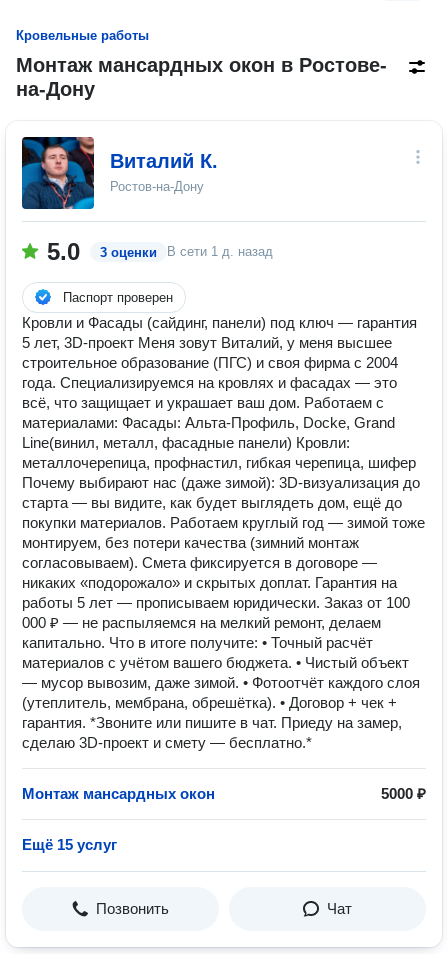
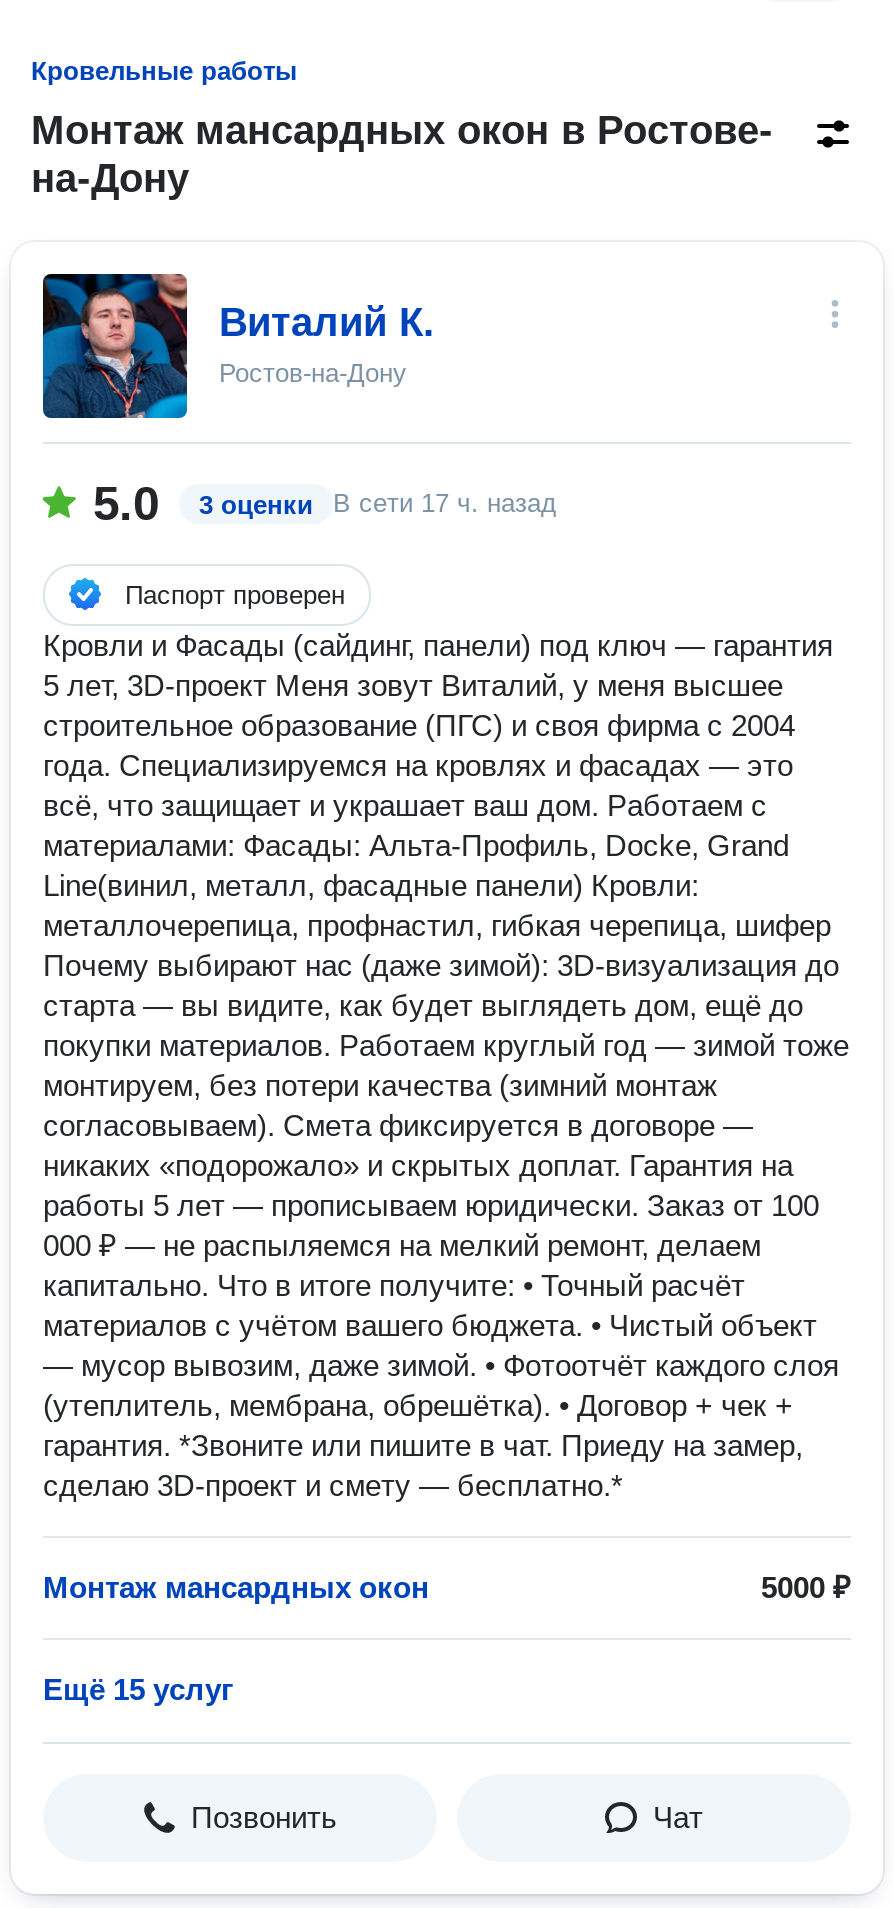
[47,238,273,265] 5.0 3 оценки В сети 1 д. назад -> [93,476,557,530] 5.0 3 оценки В сети 17 ч. назад

